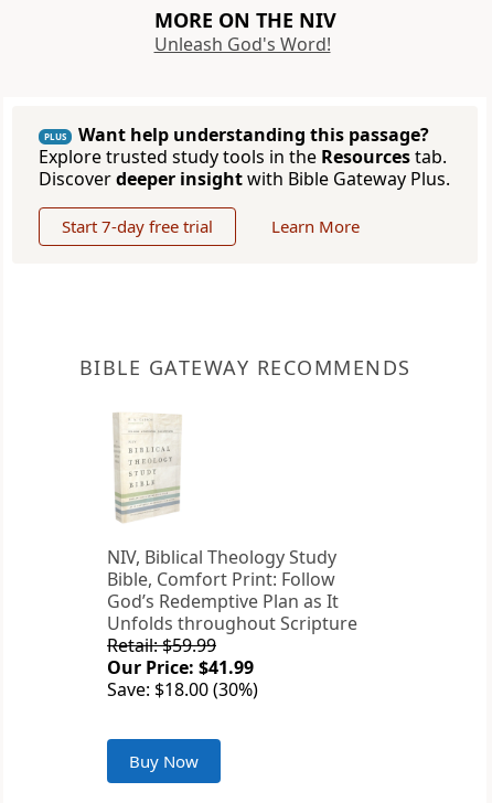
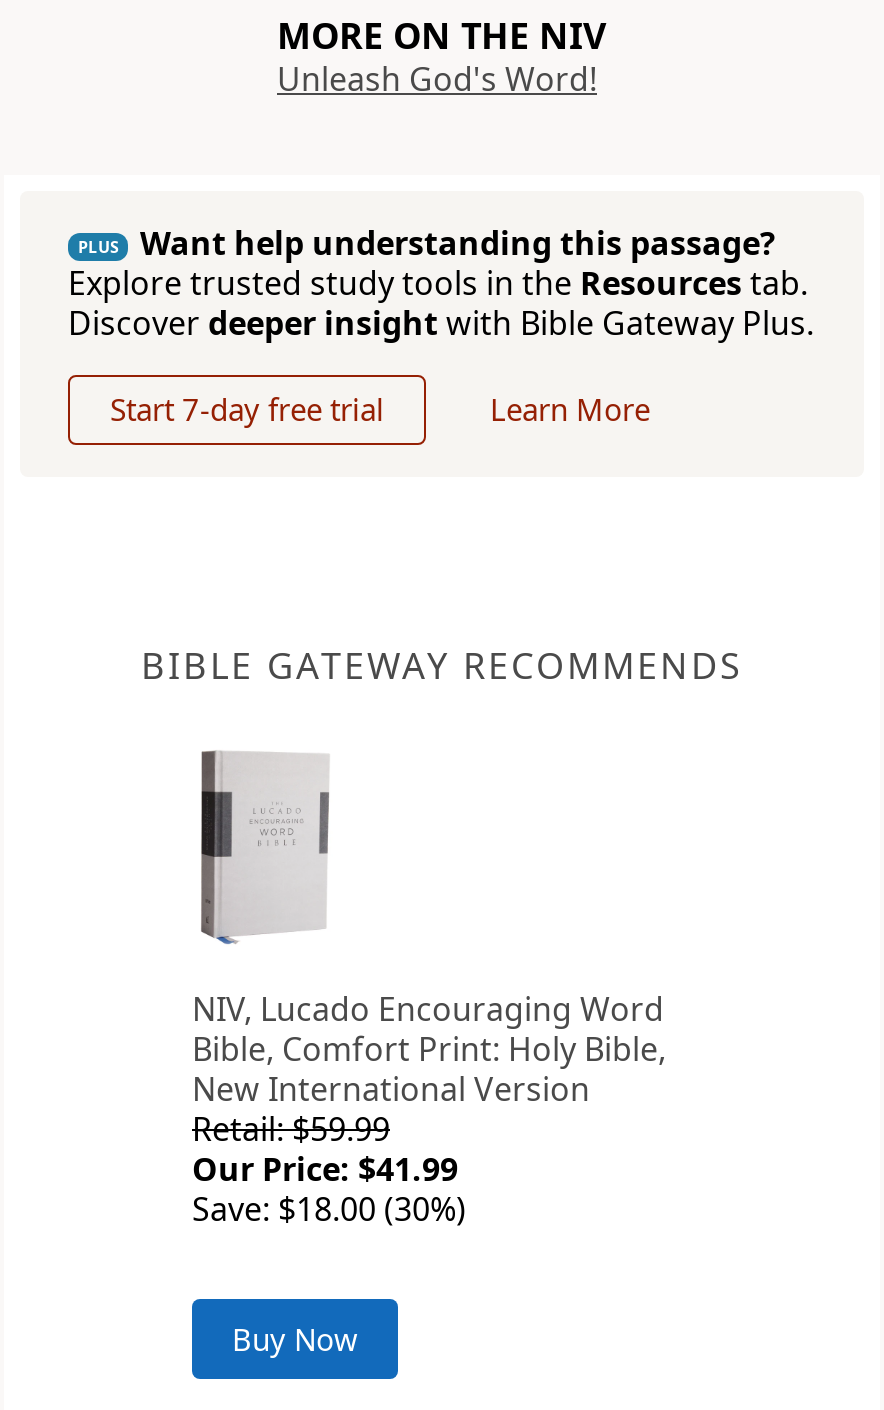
[107,416,357,635] [image] | NIV, Biblical Theology Study | Bible, Comfort Print: Follow | God’s Redemptive Plan as It | Unfolds throughout Scripture -> [192,751,666,1111] [image] | NIV, Lucado Encouraging Word | Bible, Comfort Print: Holy Bible, | New International Version

